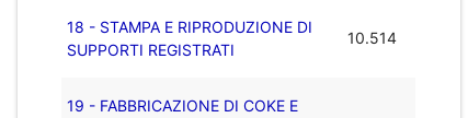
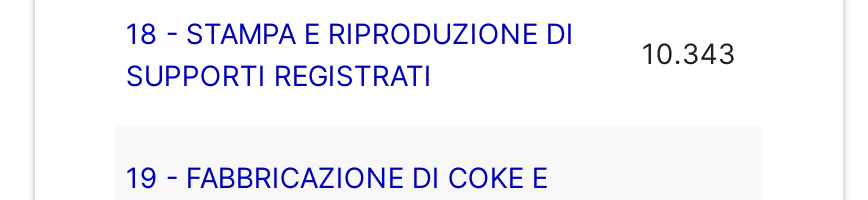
[348,29,397,47] 10.514 -> [642,36,736,70] 10.343

